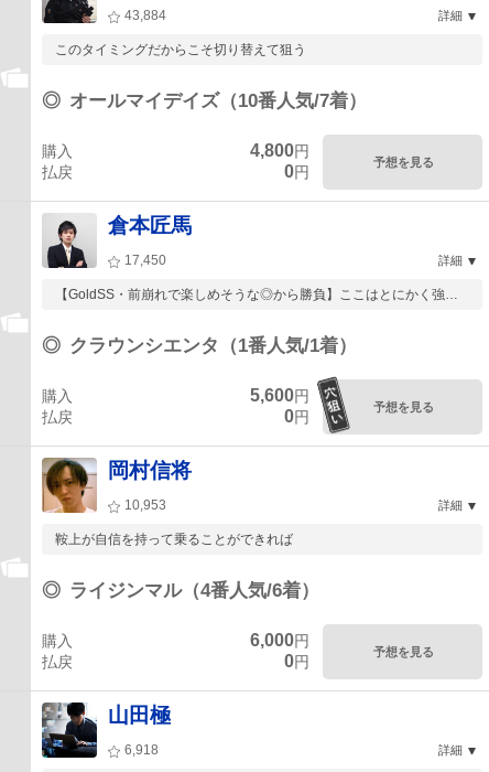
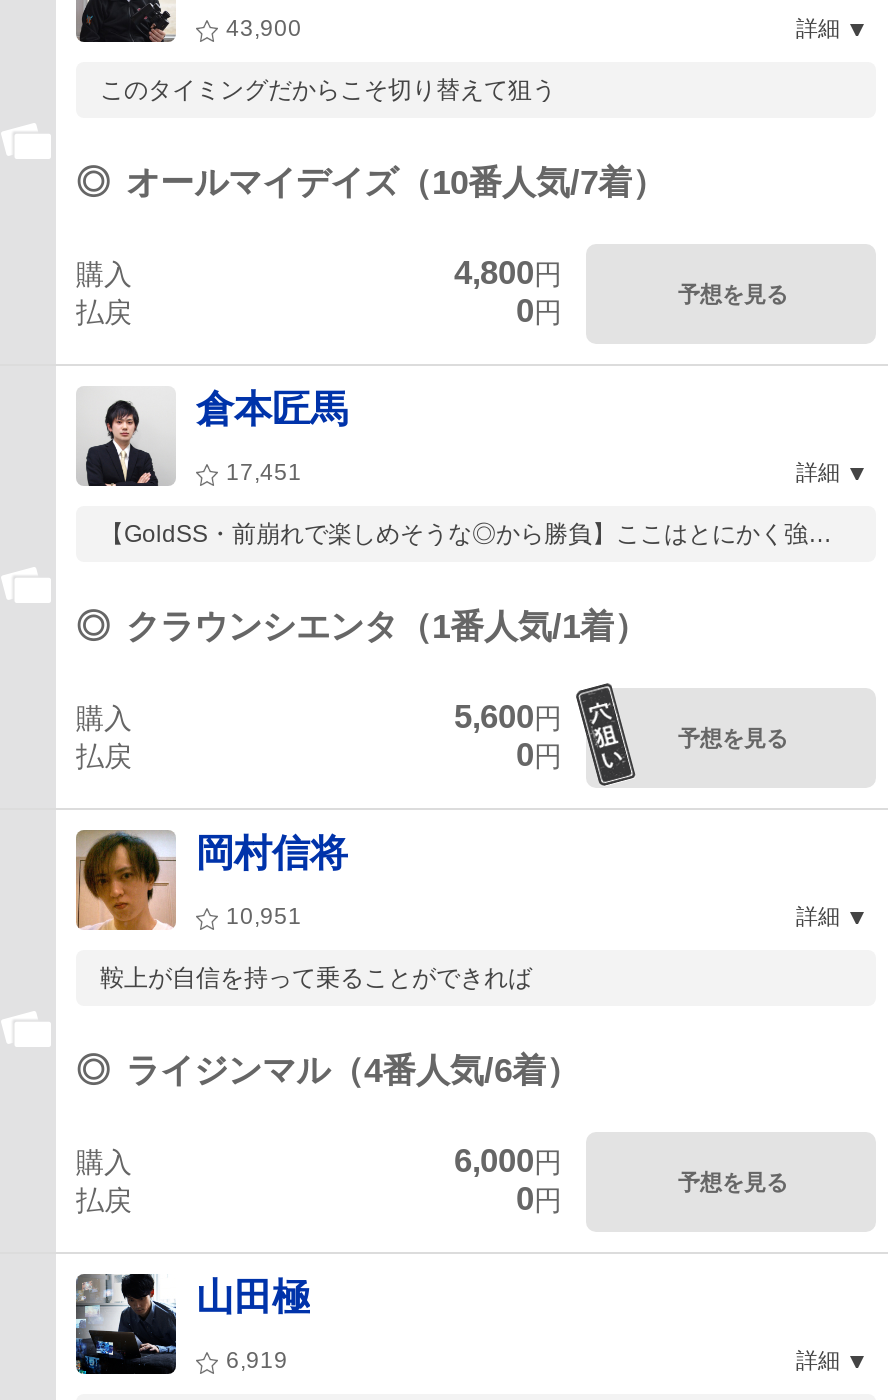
[124,9,166,22] 43,884 -> [226,16,302,40] 43,900
[124,254,166,267] 17,450 -> [226,460,302,484] 17,451
[124,498,166,512] 10,953 -> [226,904,302,928] 10,951
[124,743,159,757] 6,918 -> [226,1348,288,1372] 6,919

